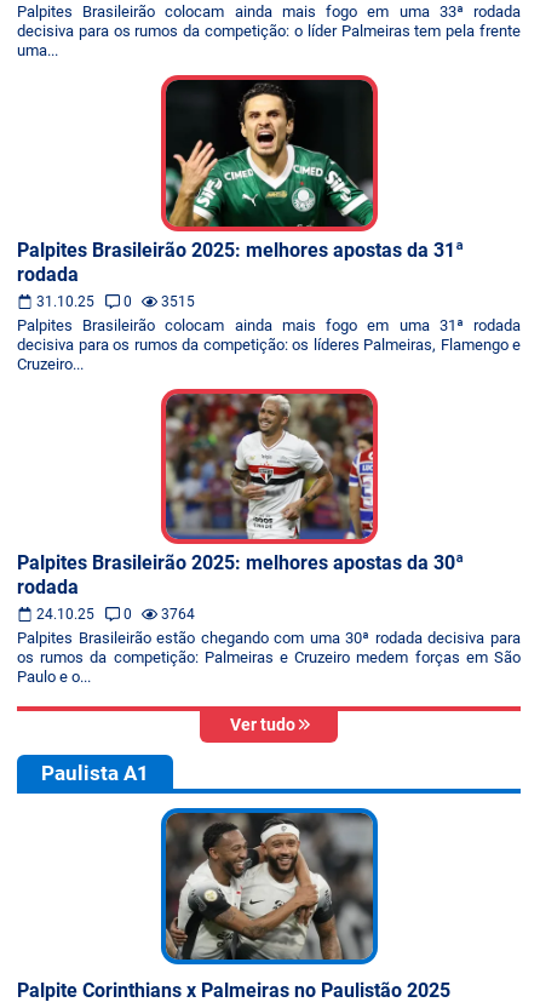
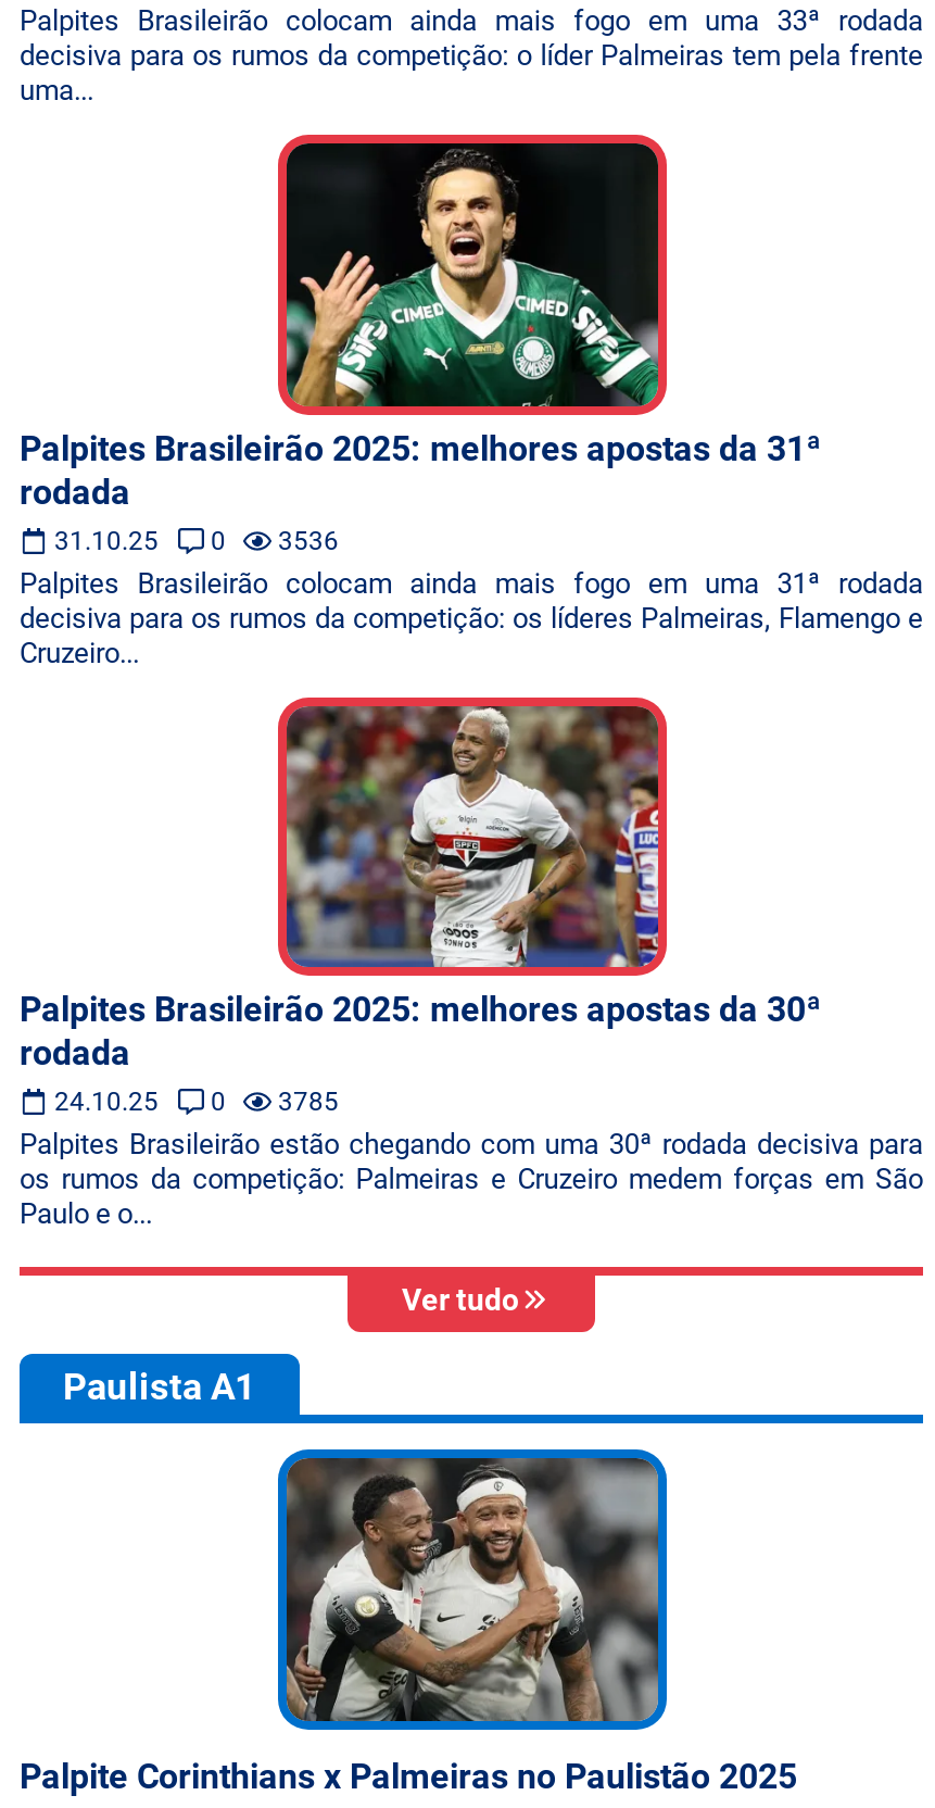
[36,293,195,310] 31.10.25 0 3515 -> [54,526,339,556] 31.10.25 0 3536
[36,606,195,623] 24.10.25 0 3764 -> [54,1088,339,1118] 24.10.25 0 3785

